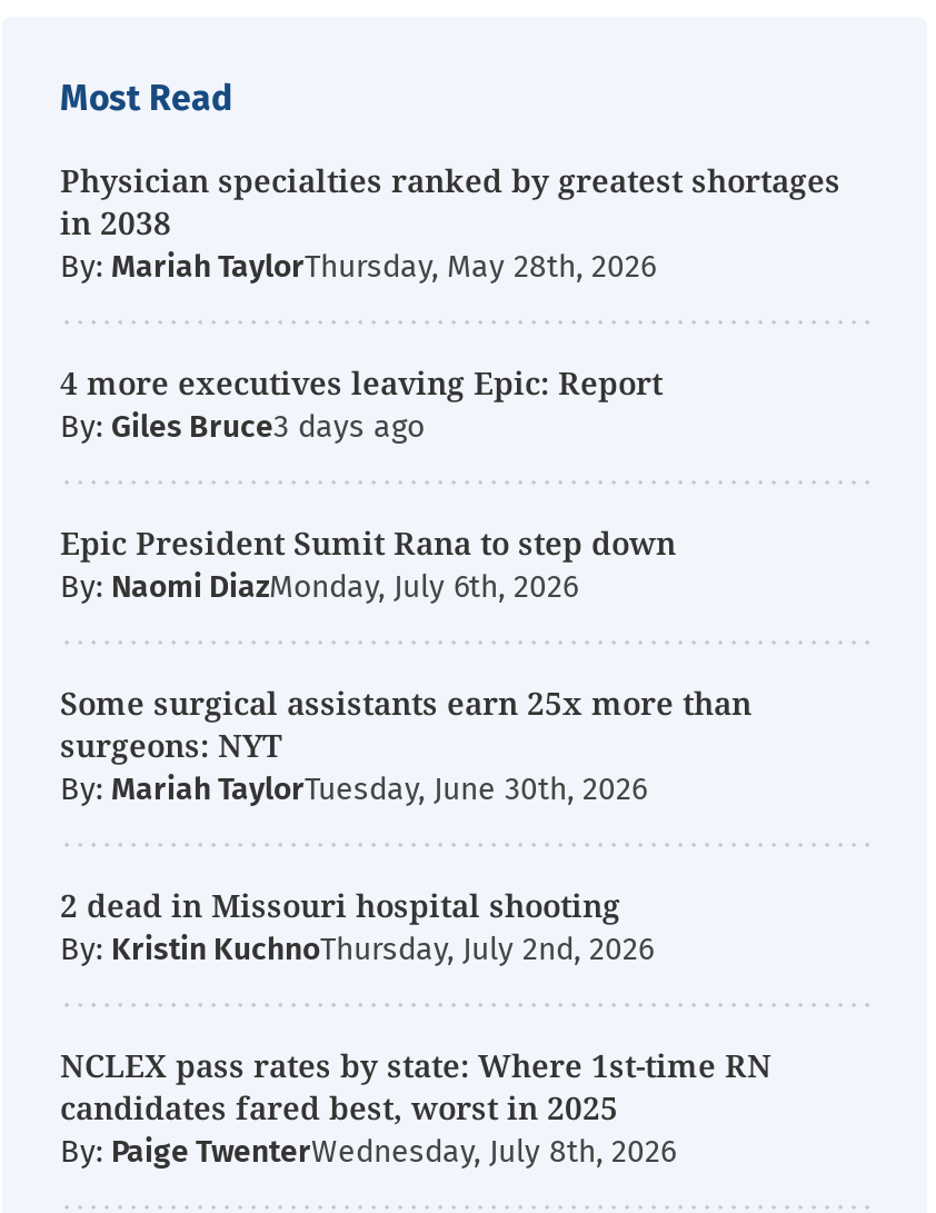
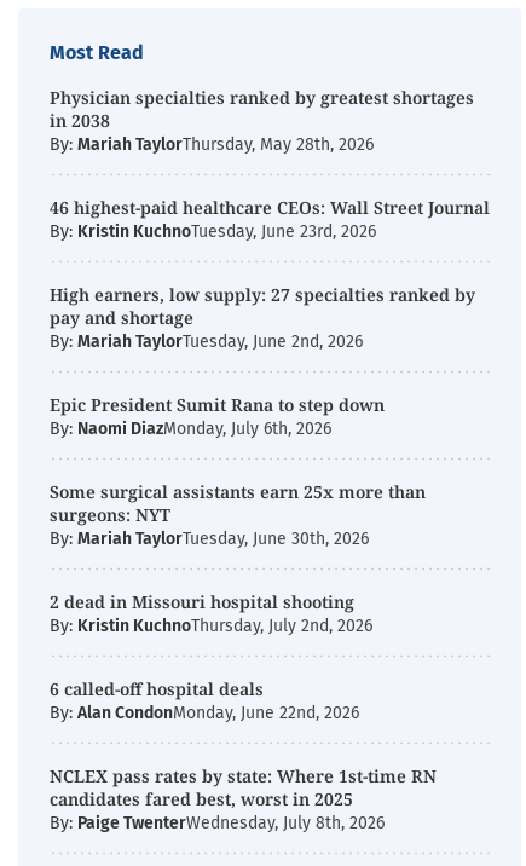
[60,361,663,446] 4 more executives leaving Epic: Report | By: Giles Bruce -> [50,196,490,352] 46 highest-paid healthcare CEOs: Wall Street Journal | By: Kristin KuchnoTuesday, June 23rd, 2026 | High earners, low supply: 27 specialties ranked by | pay and shortage | By: Mariah TaylorTuesday, June 2nd, 2026
none -> [50,677,359,723] 6 called-off hospital deals | By: Alan CondonMonday, June 22nd, 2026

